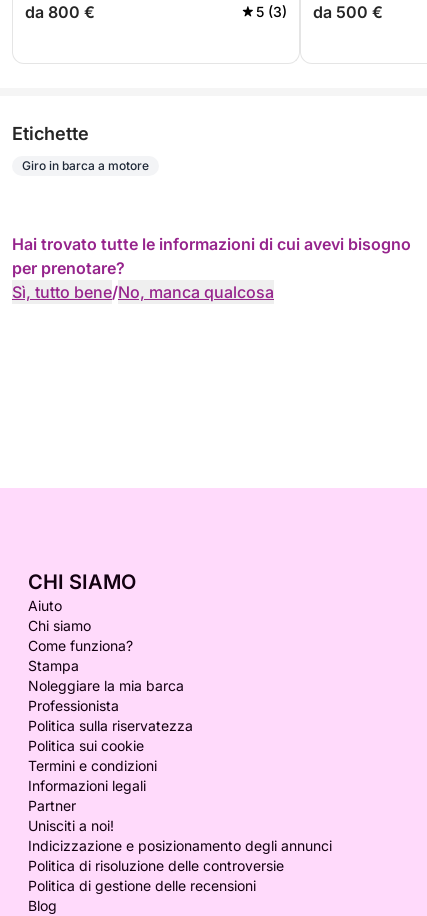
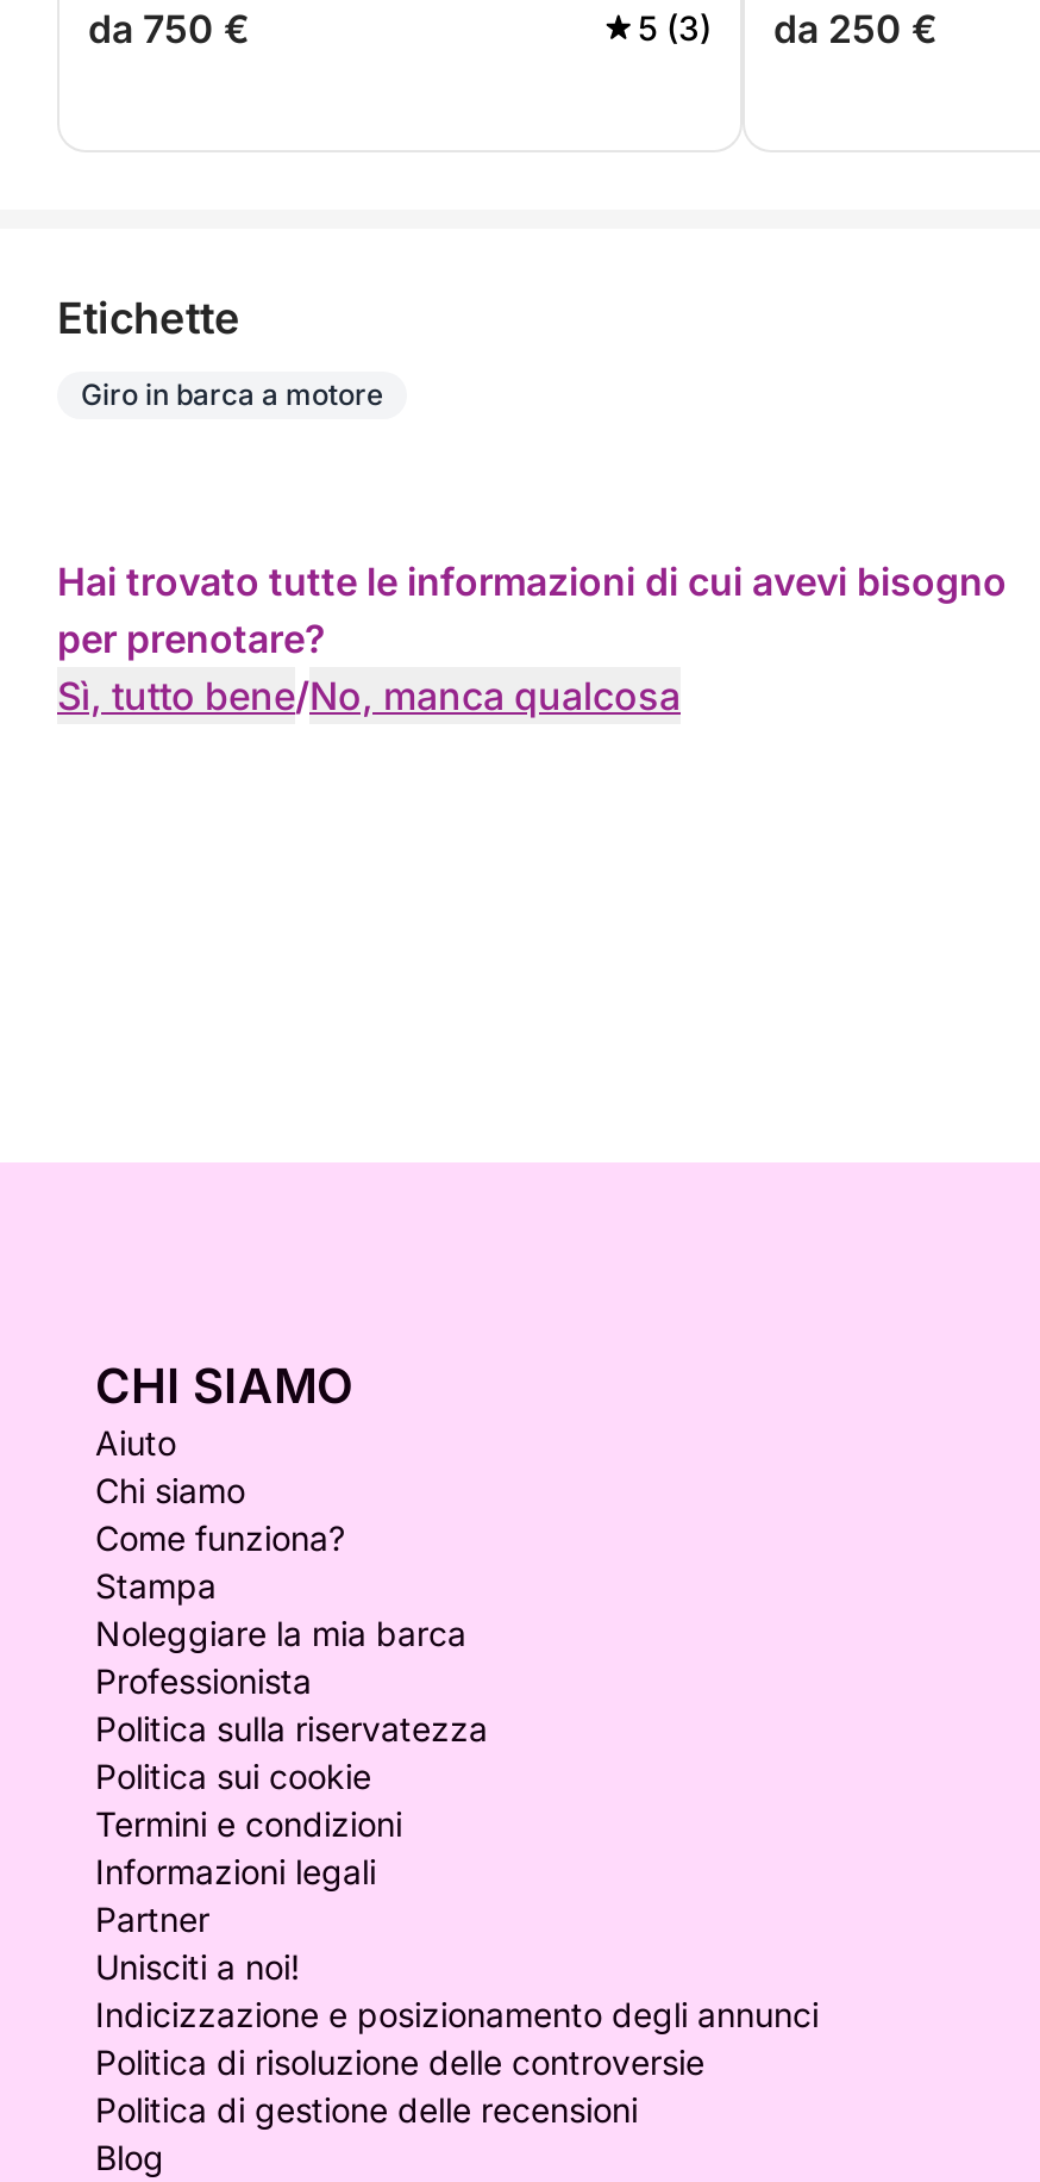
[25,2,95,22] da 800 € -> [88,5,250,52] da 750 €
[256,2,383,22] 5 (3) da 500 € -> [638,5,938,52] 5 (3) da 250 €

